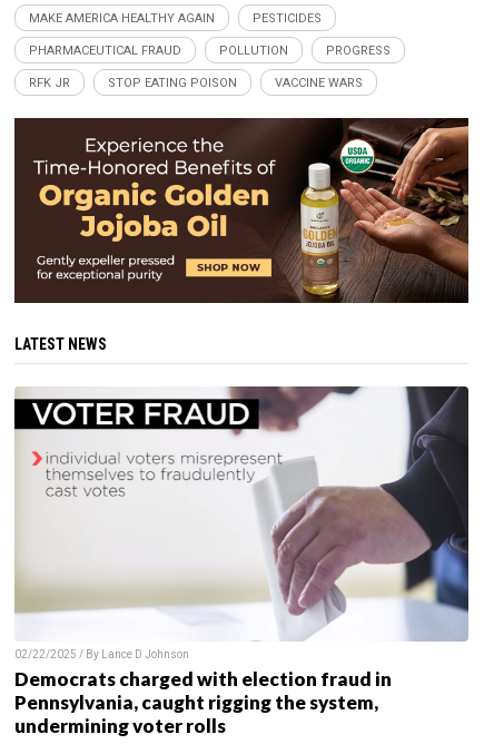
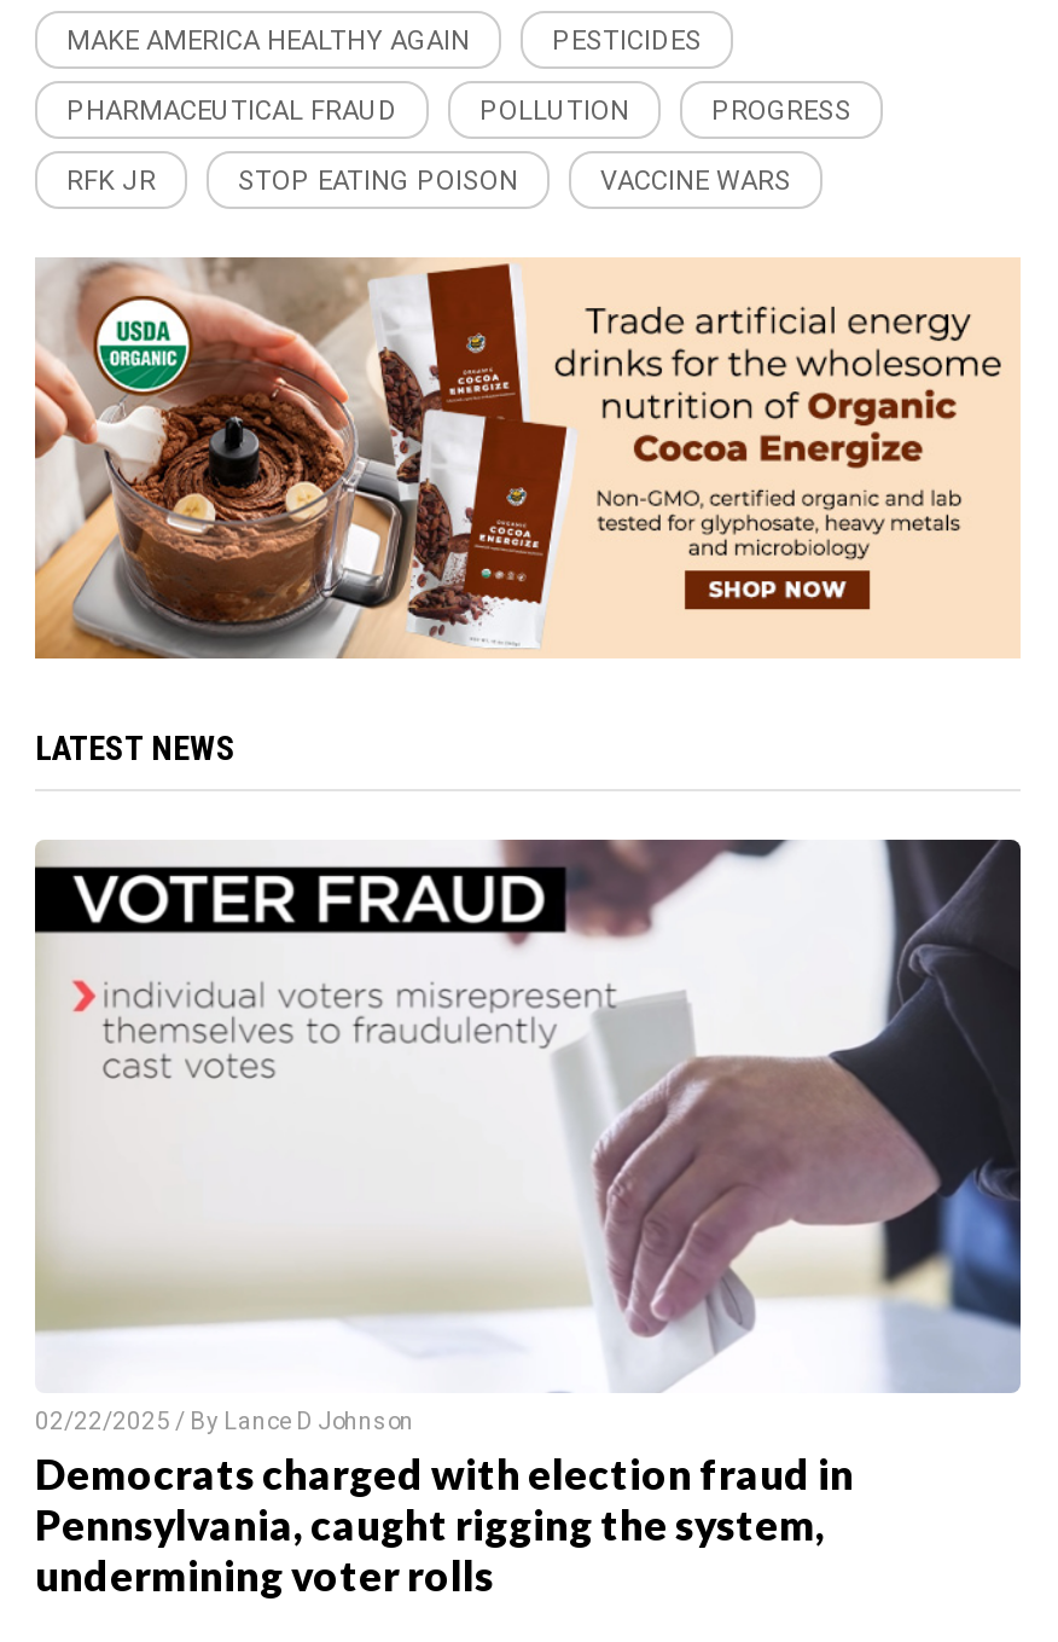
[13,117,470,304] [image] -> [33,257,1021,661] [image]

